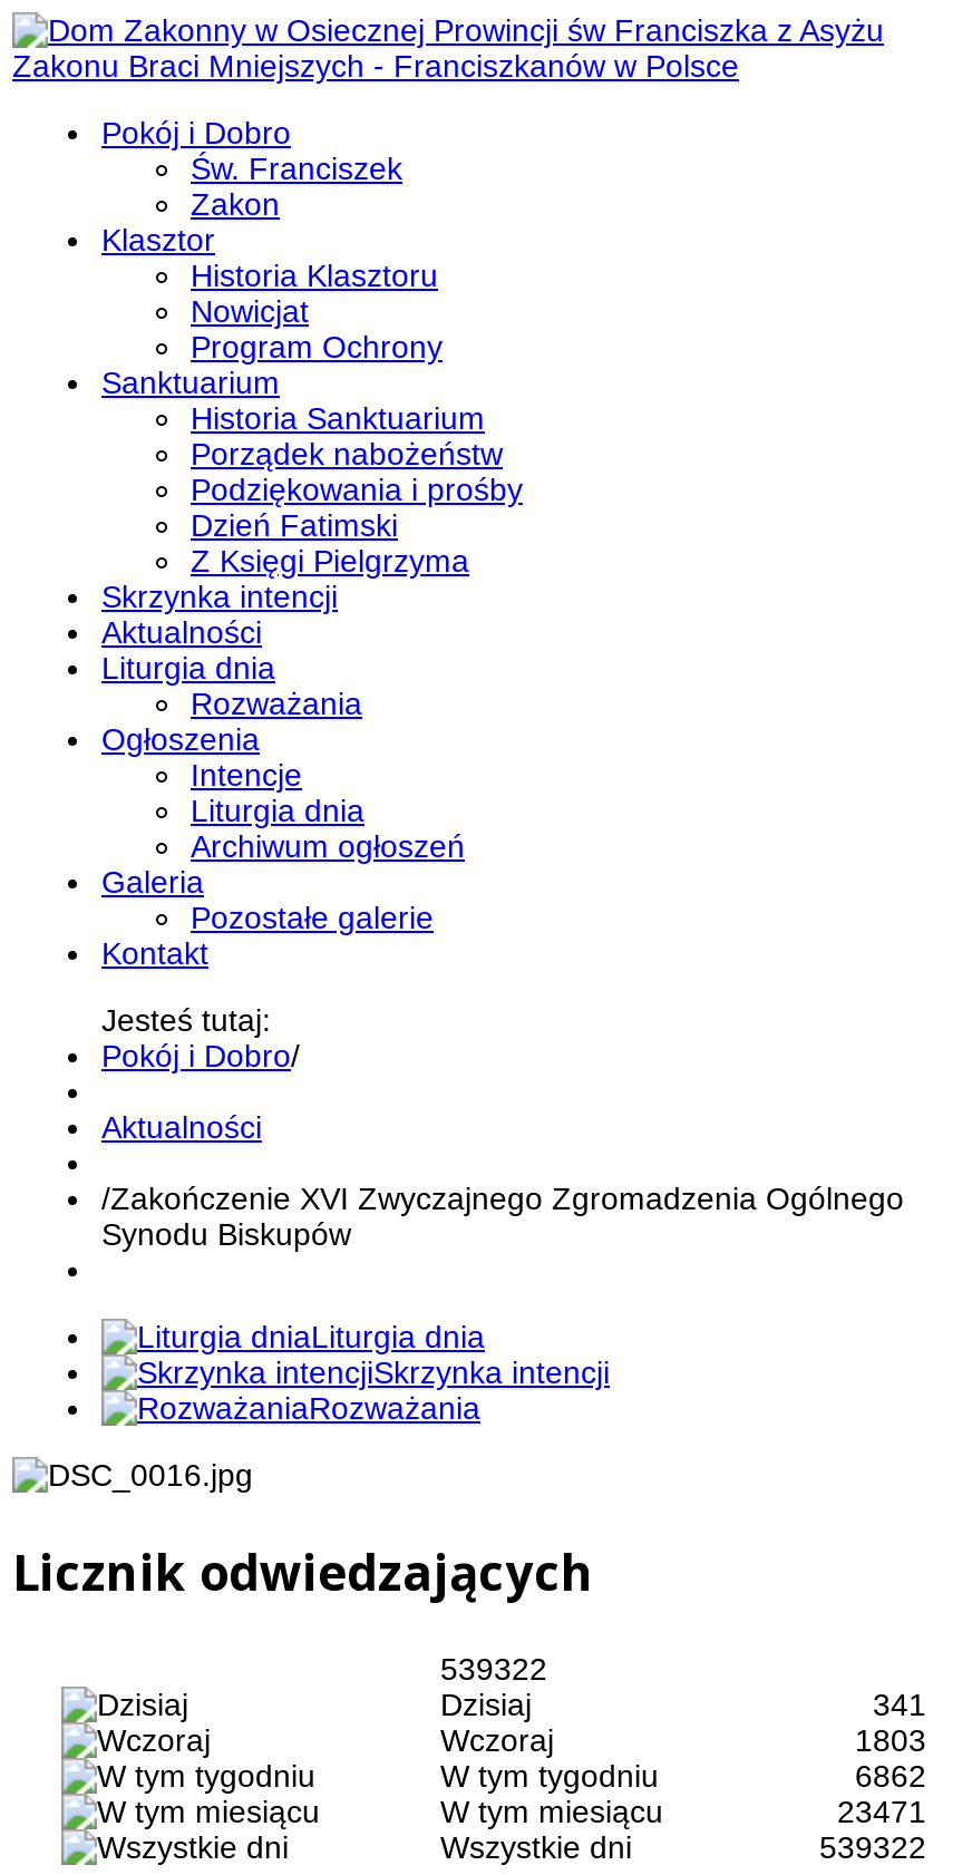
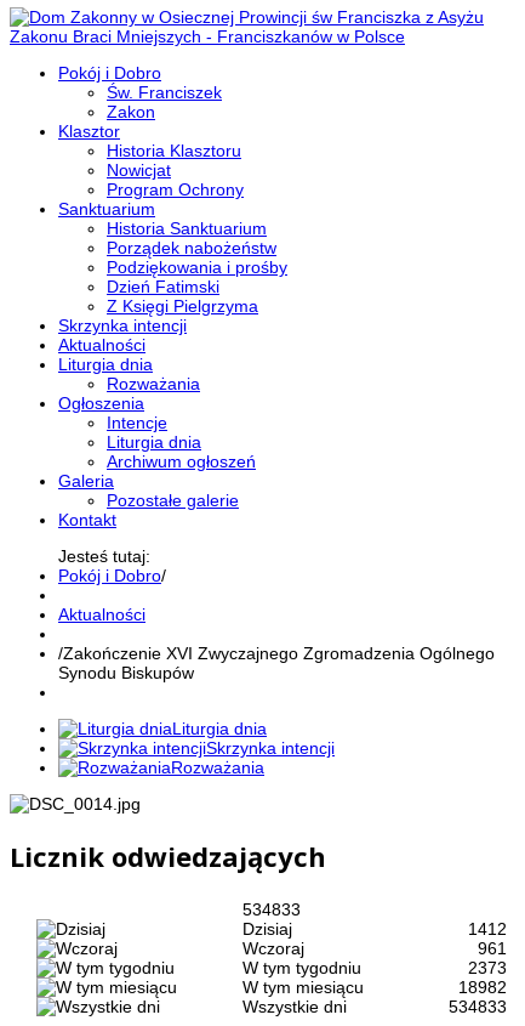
[440,1651,547,1687] 539322 -> [242,900,301,919] 534833
[873,1687,926,1722] 341 -> [468,919,507,939] 1412
[855,1722,926,1758] 1803 -> [478,939,507,958] 961
[855,1758,926,1794] 6862 -> [468,958,507,977] 2373
[837,1794,926,1829] 23471 -> [458,977,507,997] 18982
[819,1829,926,1865] 539322 -> [449,997,507,1016] 534833

